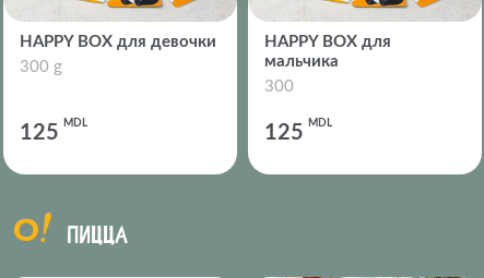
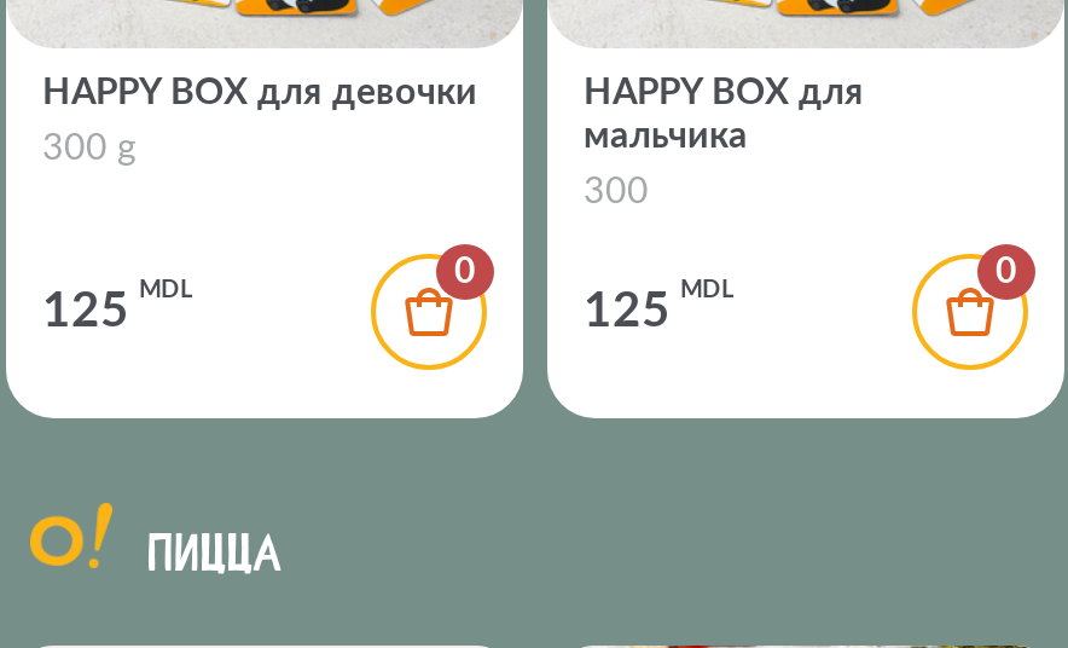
none -> [454,253,476,289] 0
none -> [996,253,1017,289] 0

